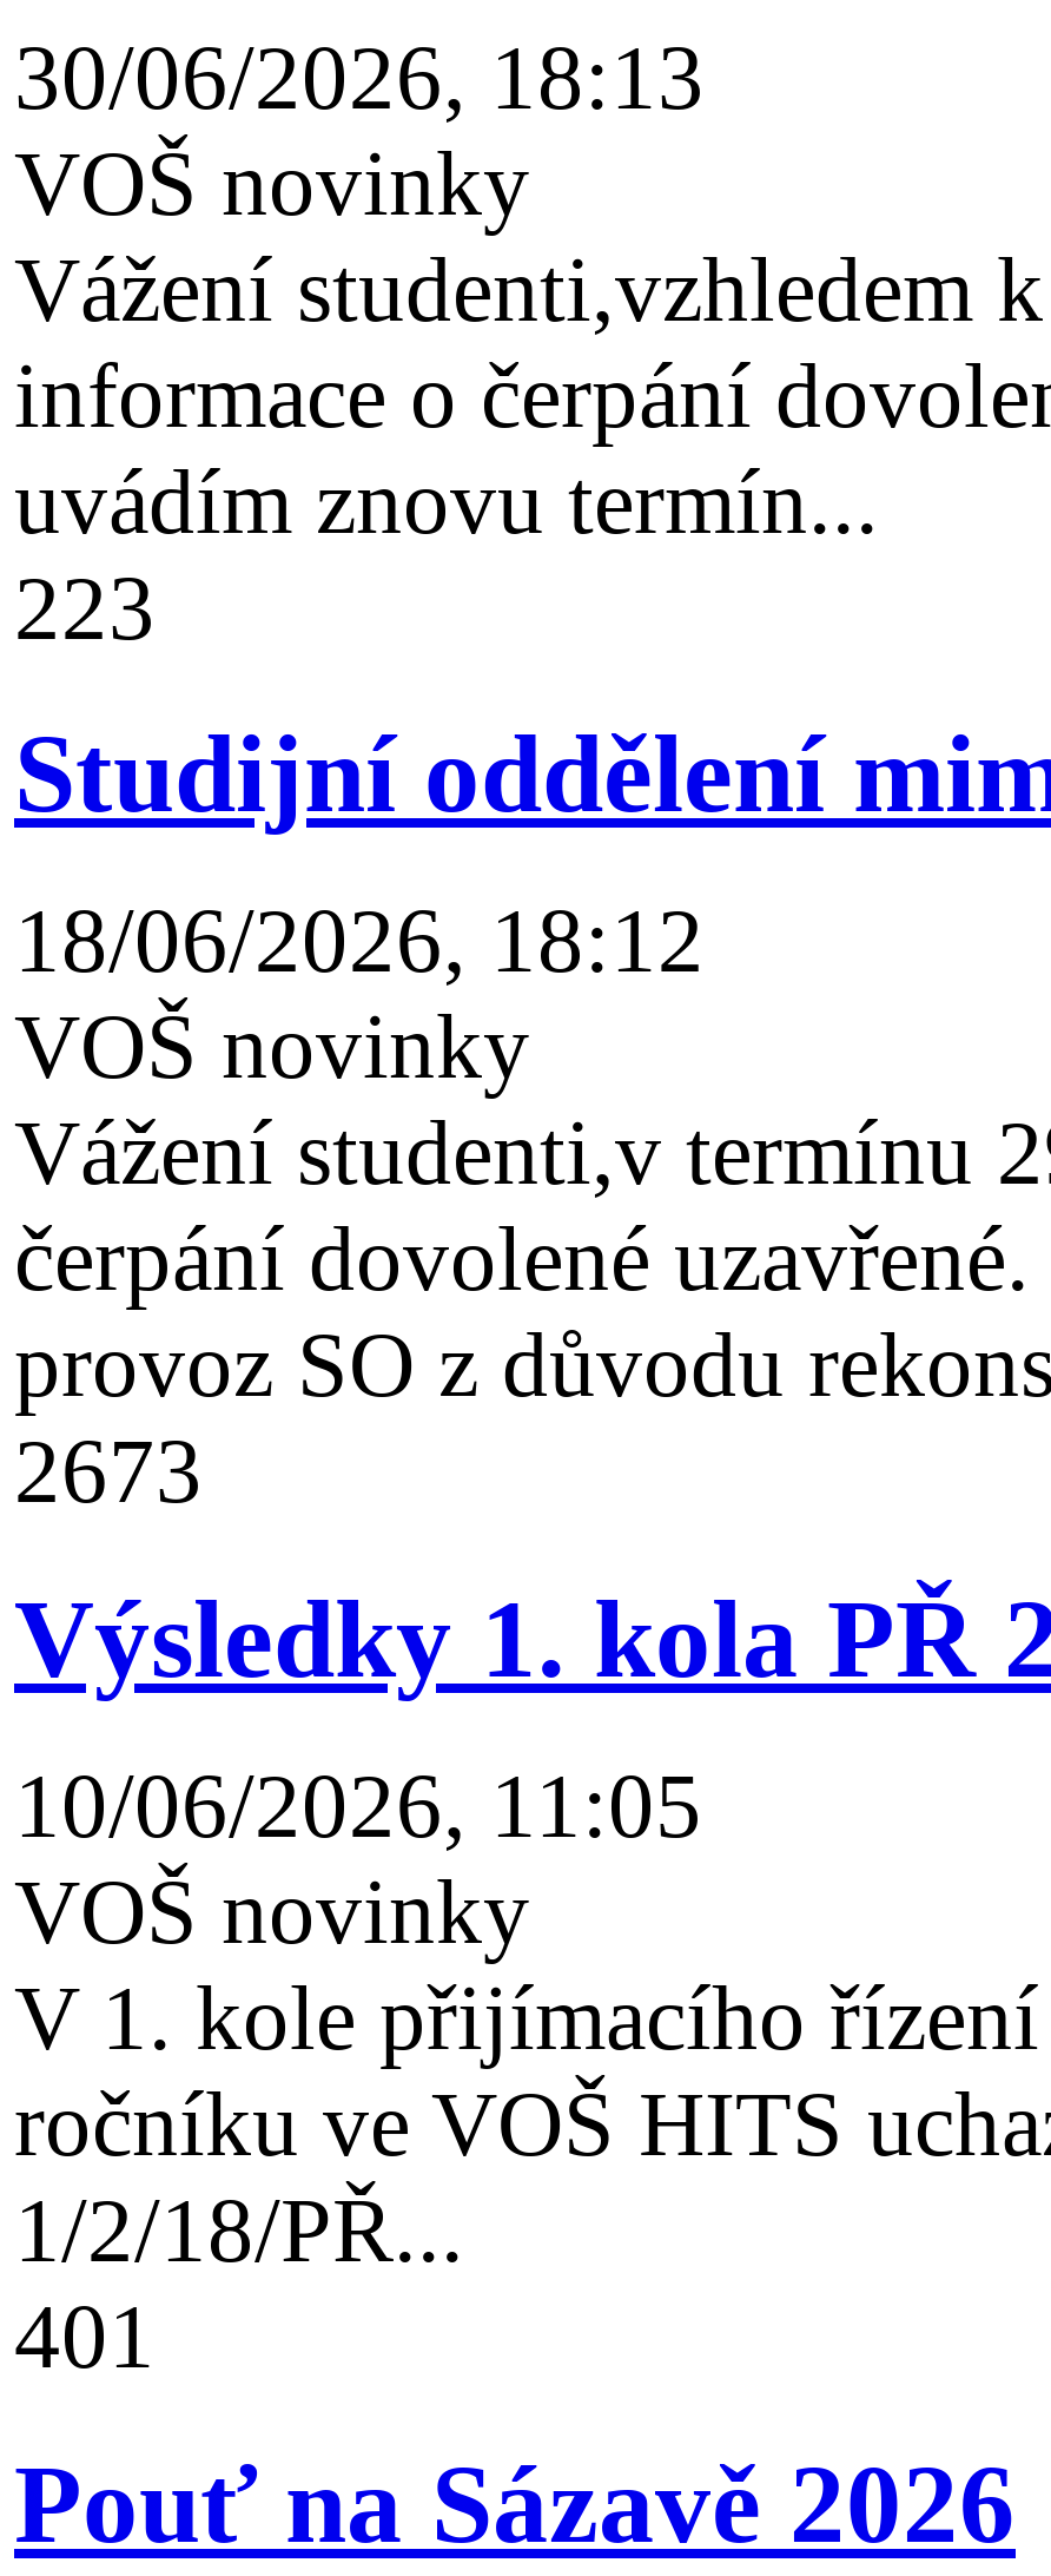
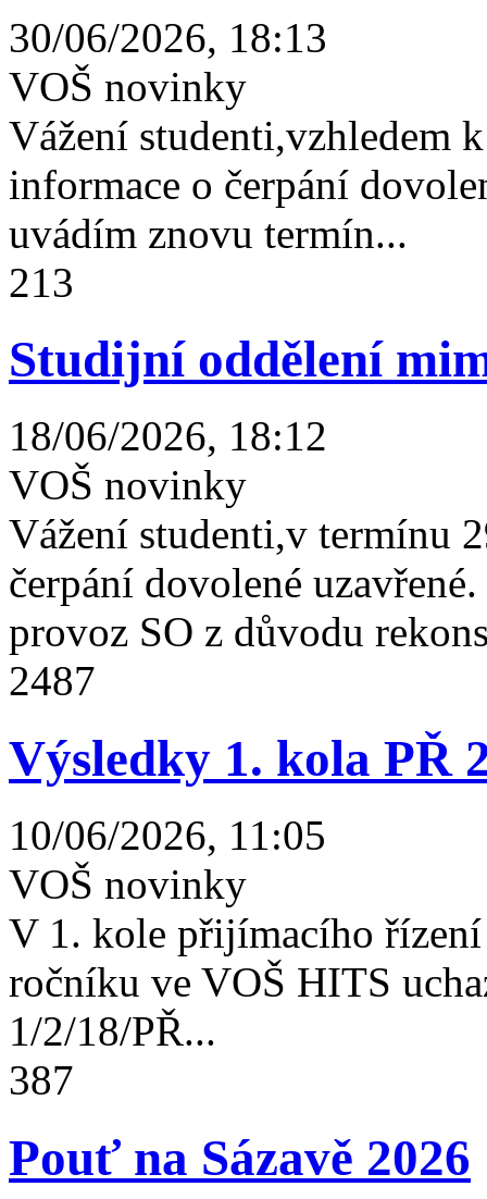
[14,556,156,657] 223 -> [9,259,74,305] 213
[14,1421,203,1522] 2673 -> [9,658,96,704] 2487
[14,2286,156,2387] 401 -> [9,1057,74,1104] 387

